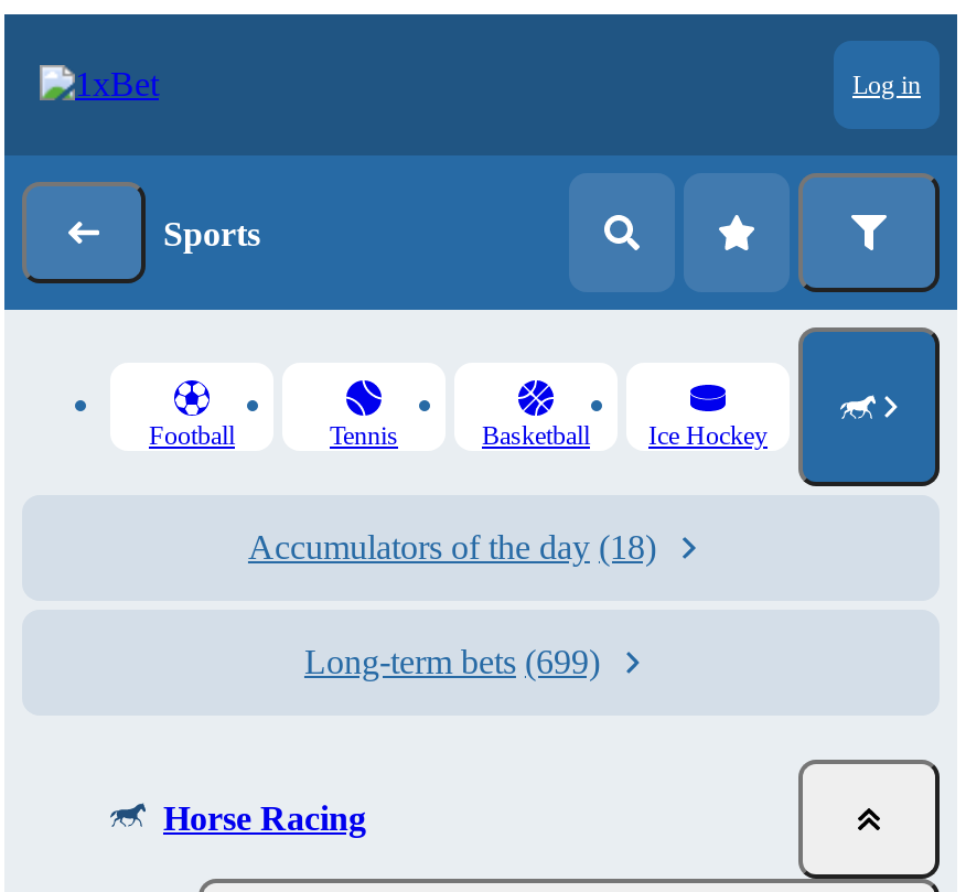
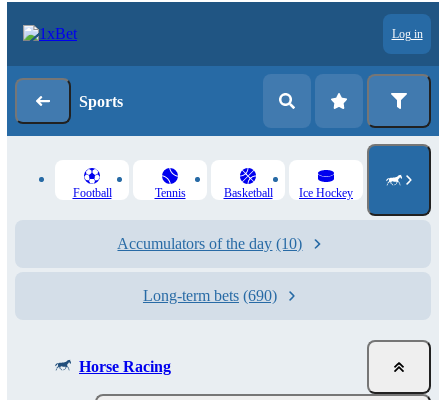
[248,528,656,566] Accumulators of the day (18) -> [117,235,302,252] Accumulators of the day (10)
[304,643,600,680] Long-term bets (699) -> [143,287,277,304] Long-term bets (690)

